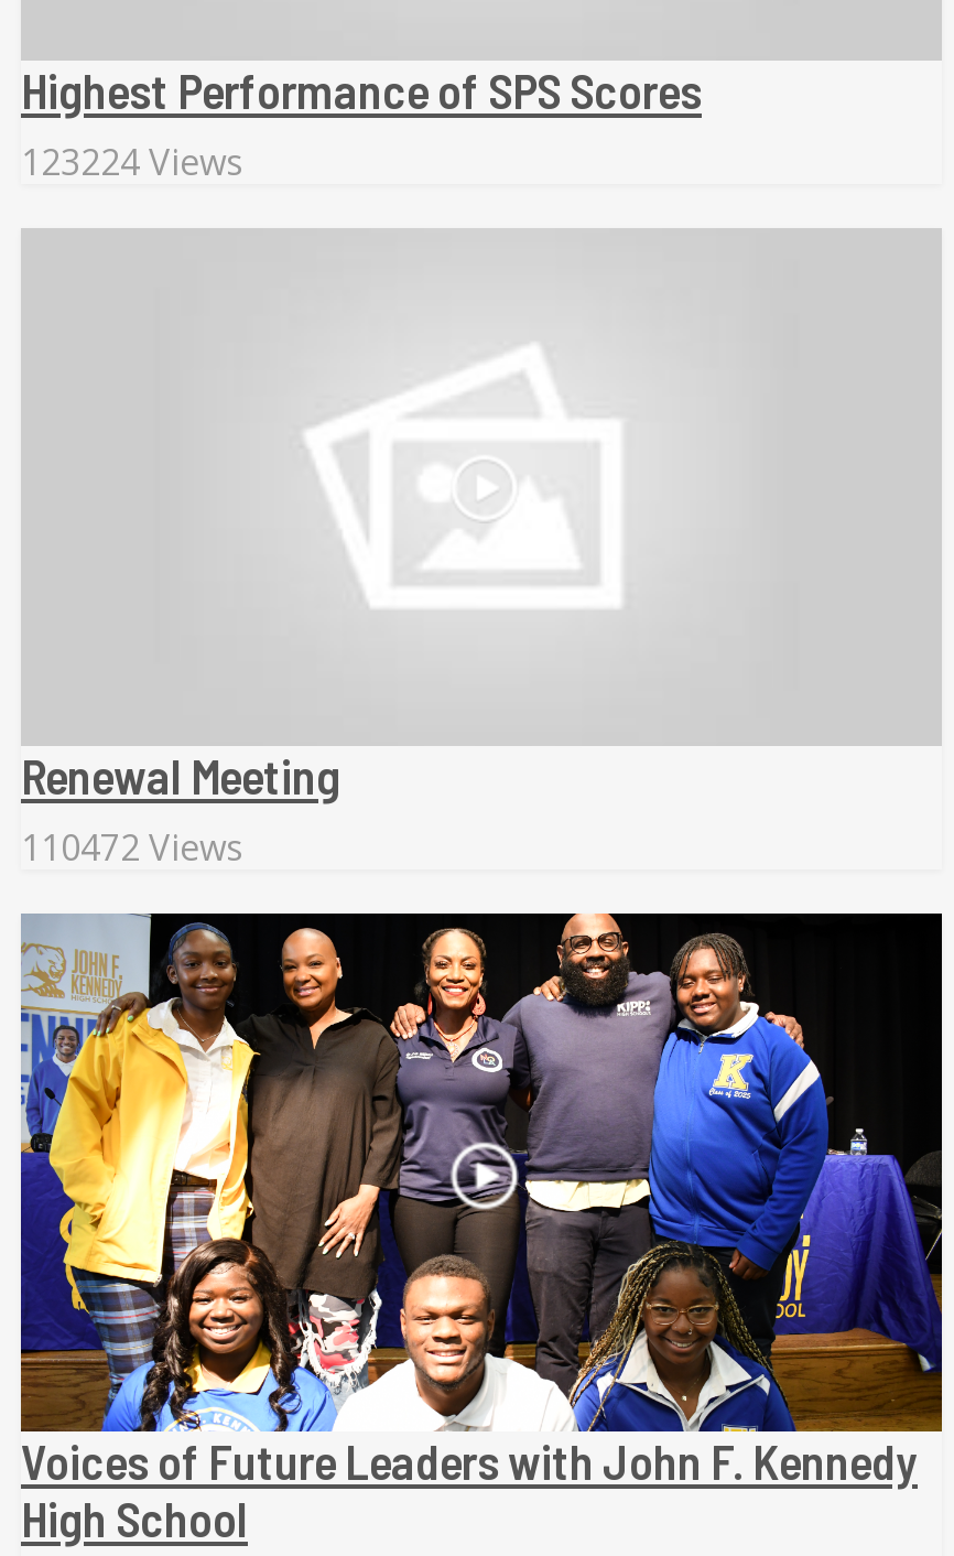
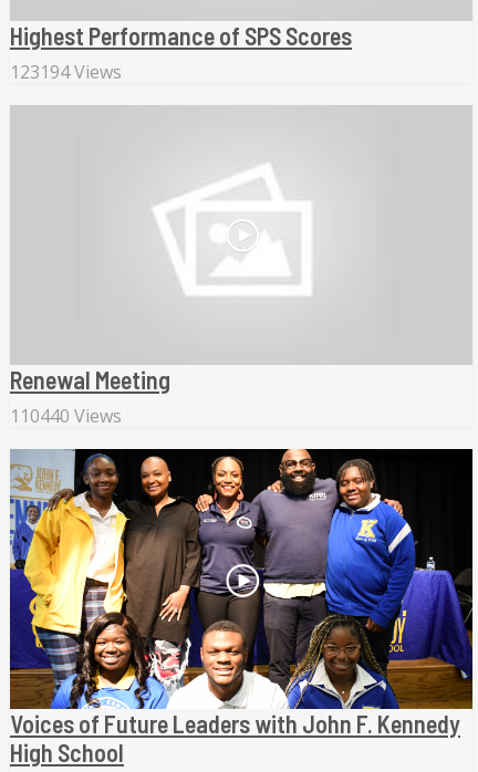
[21,138,243,186] 123224 Views -> [10,60,122,84] 123194 Views
[21,823,243,872] 110472 Views -> [10,404,122,428] 110440 Views

